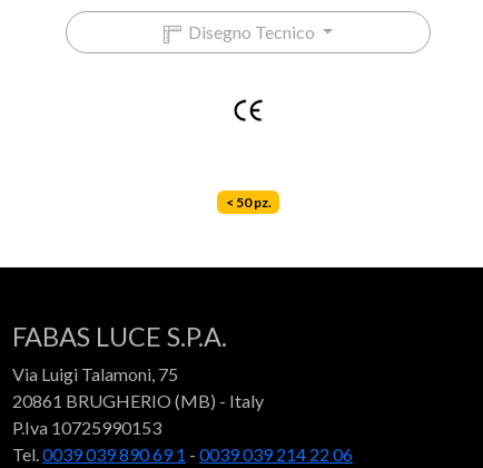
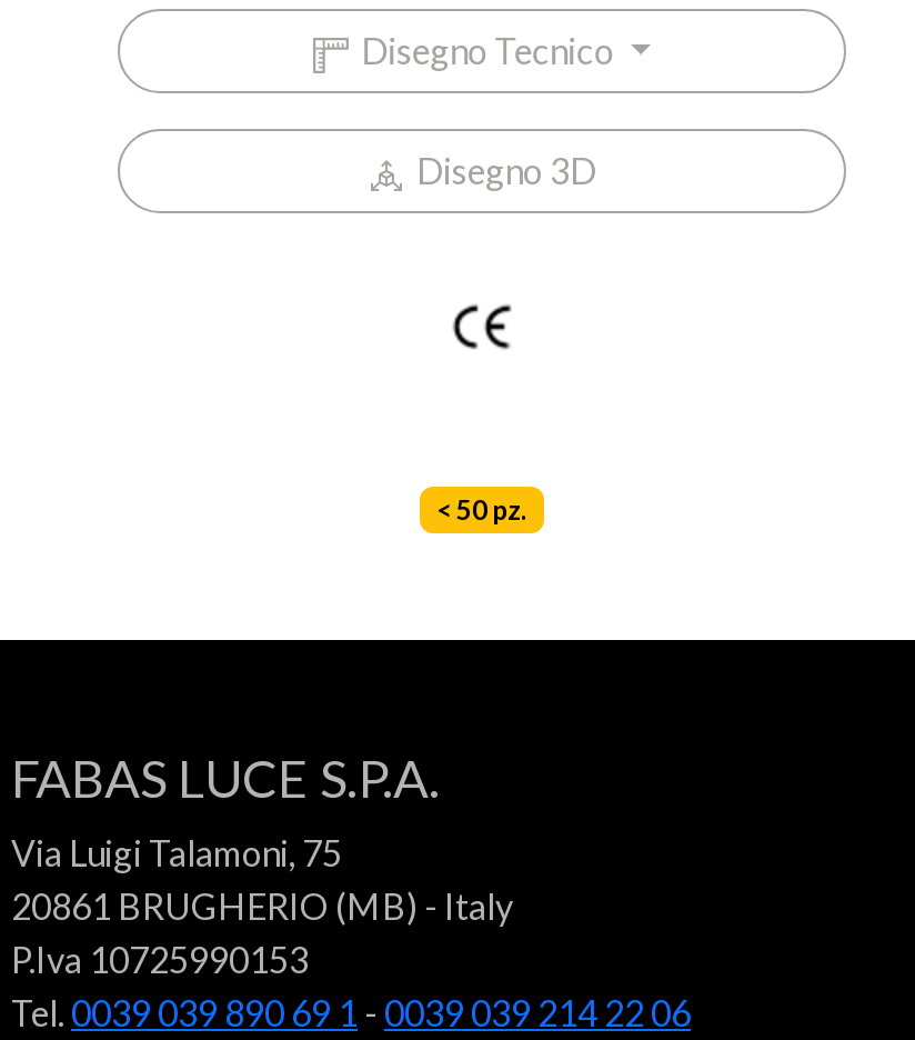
none -> [403,148,596,190] Disegno 3D

